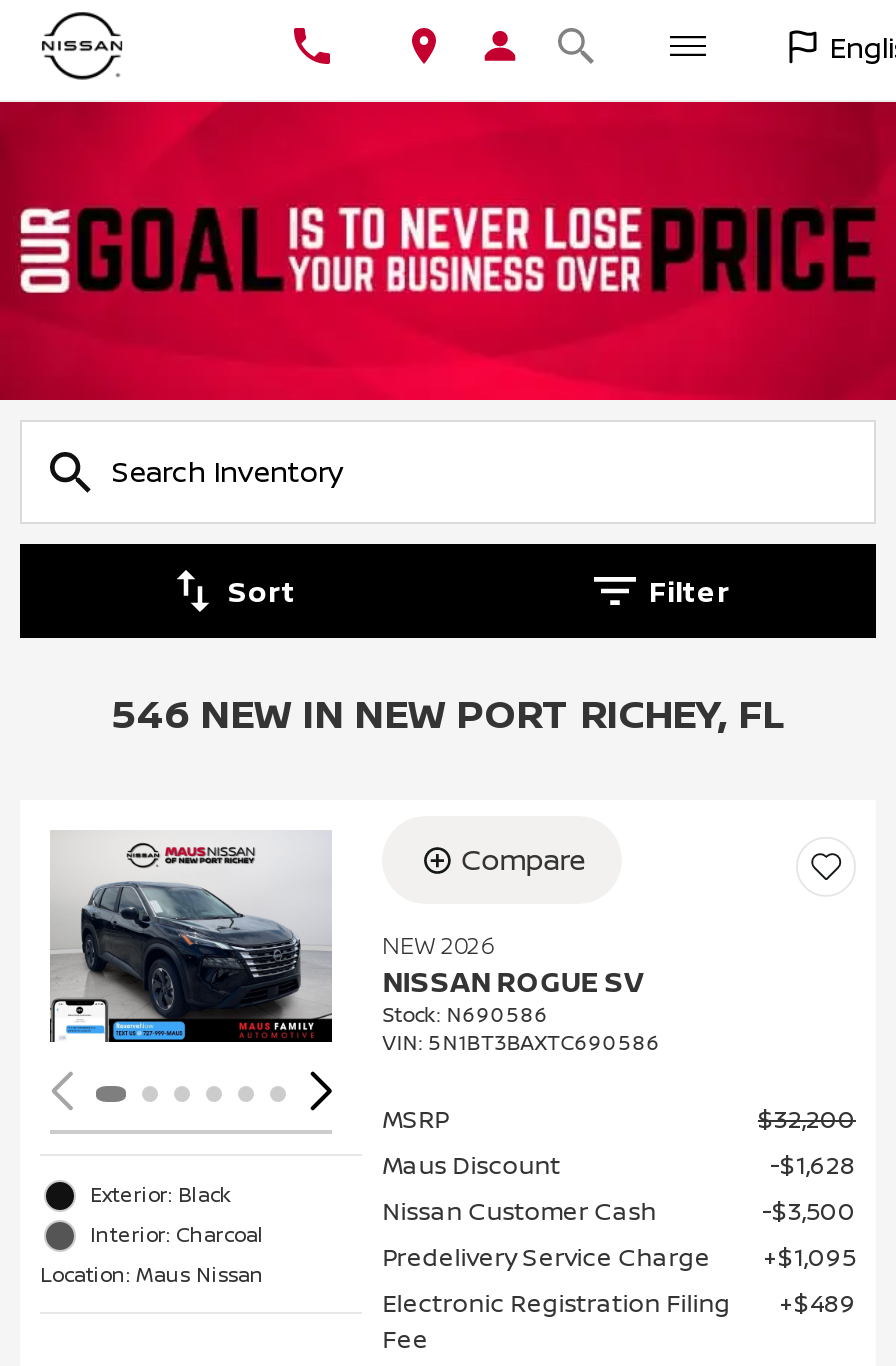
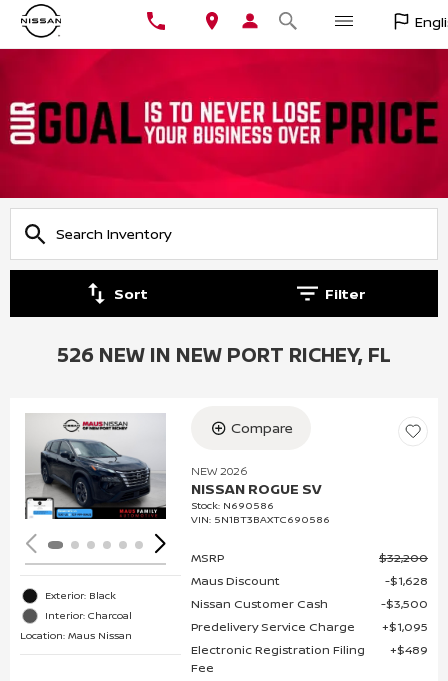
[112,687,784,741] 546 NEW IN NEW PORT RICHEY, FL -> [57,341,391,368] 526 NEW IN NEW PORT RICHEY, FL

